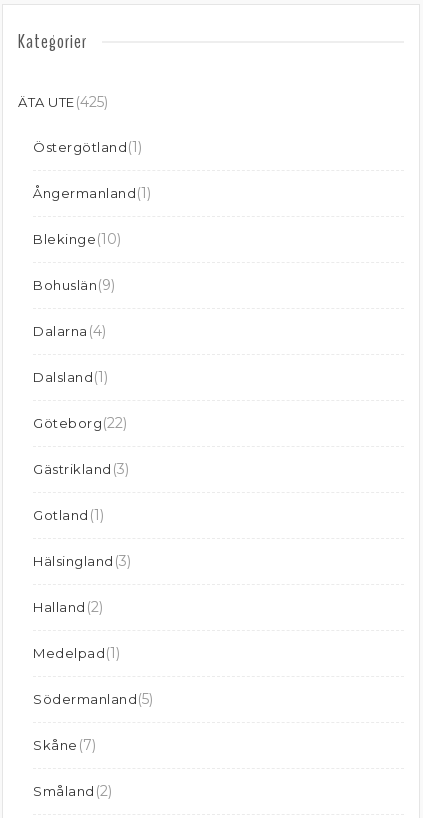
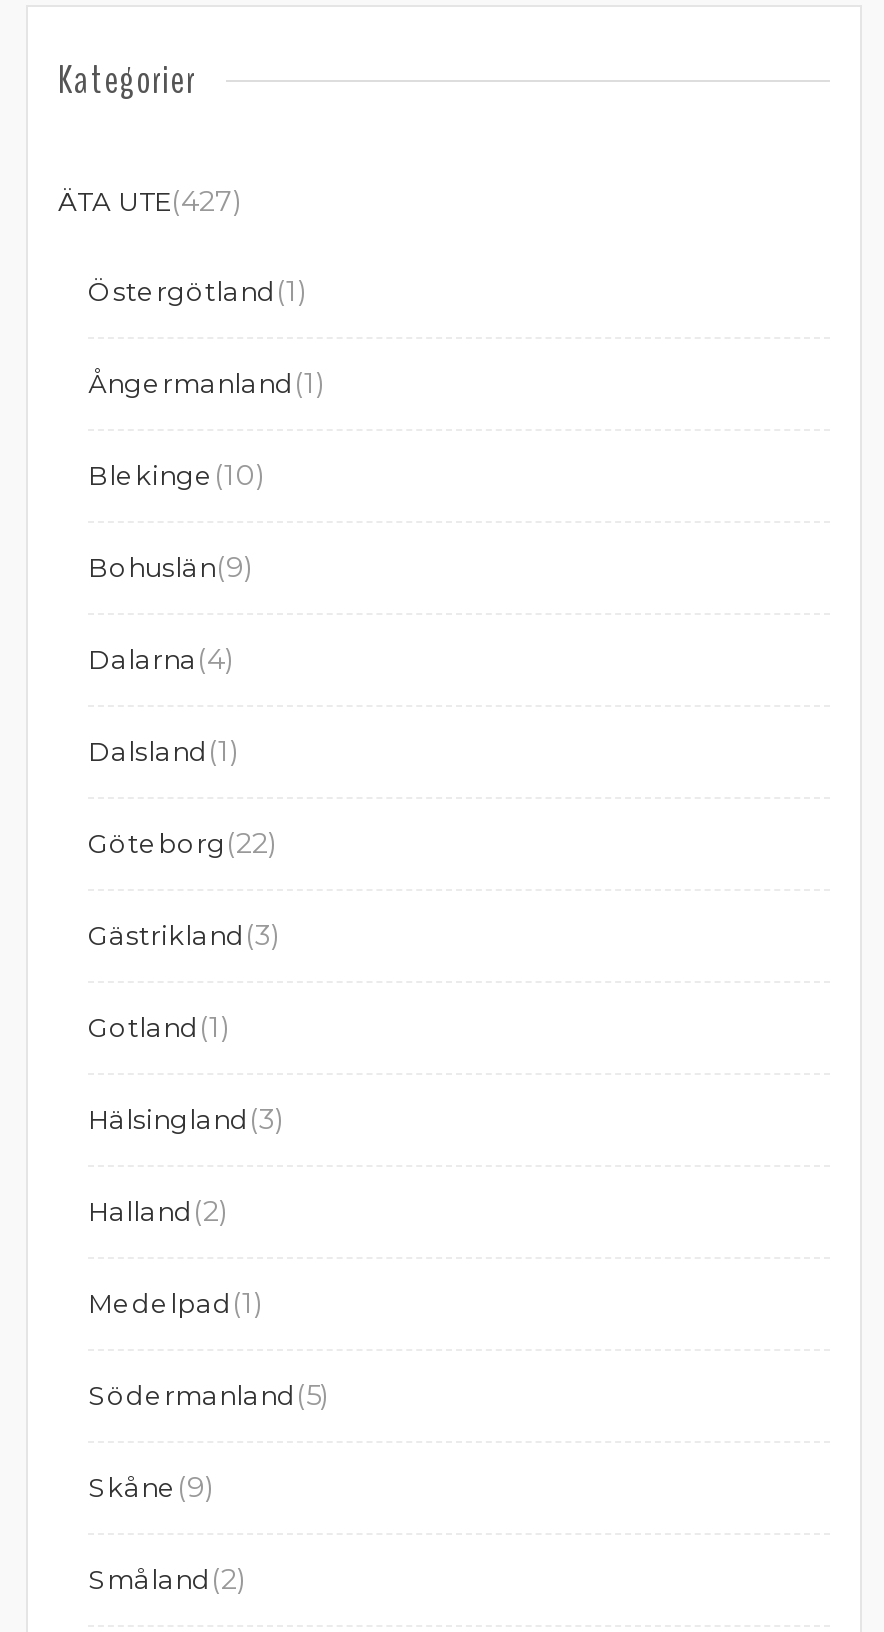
[18,93,107,111] ÄTA UTE(425) -> [58,183,241,219] ÄTA UTE(427)
[33,736,95,754] Skåne (7) -> [88,1469,213,1505] Skåne (9)

